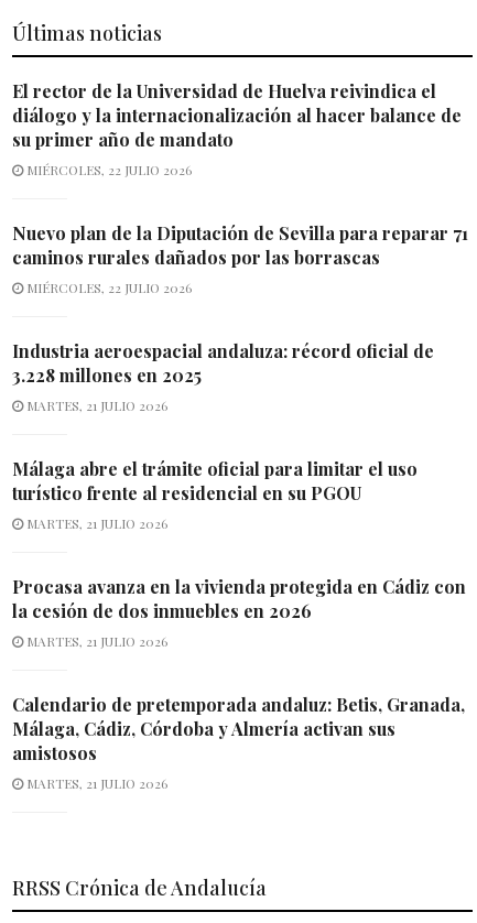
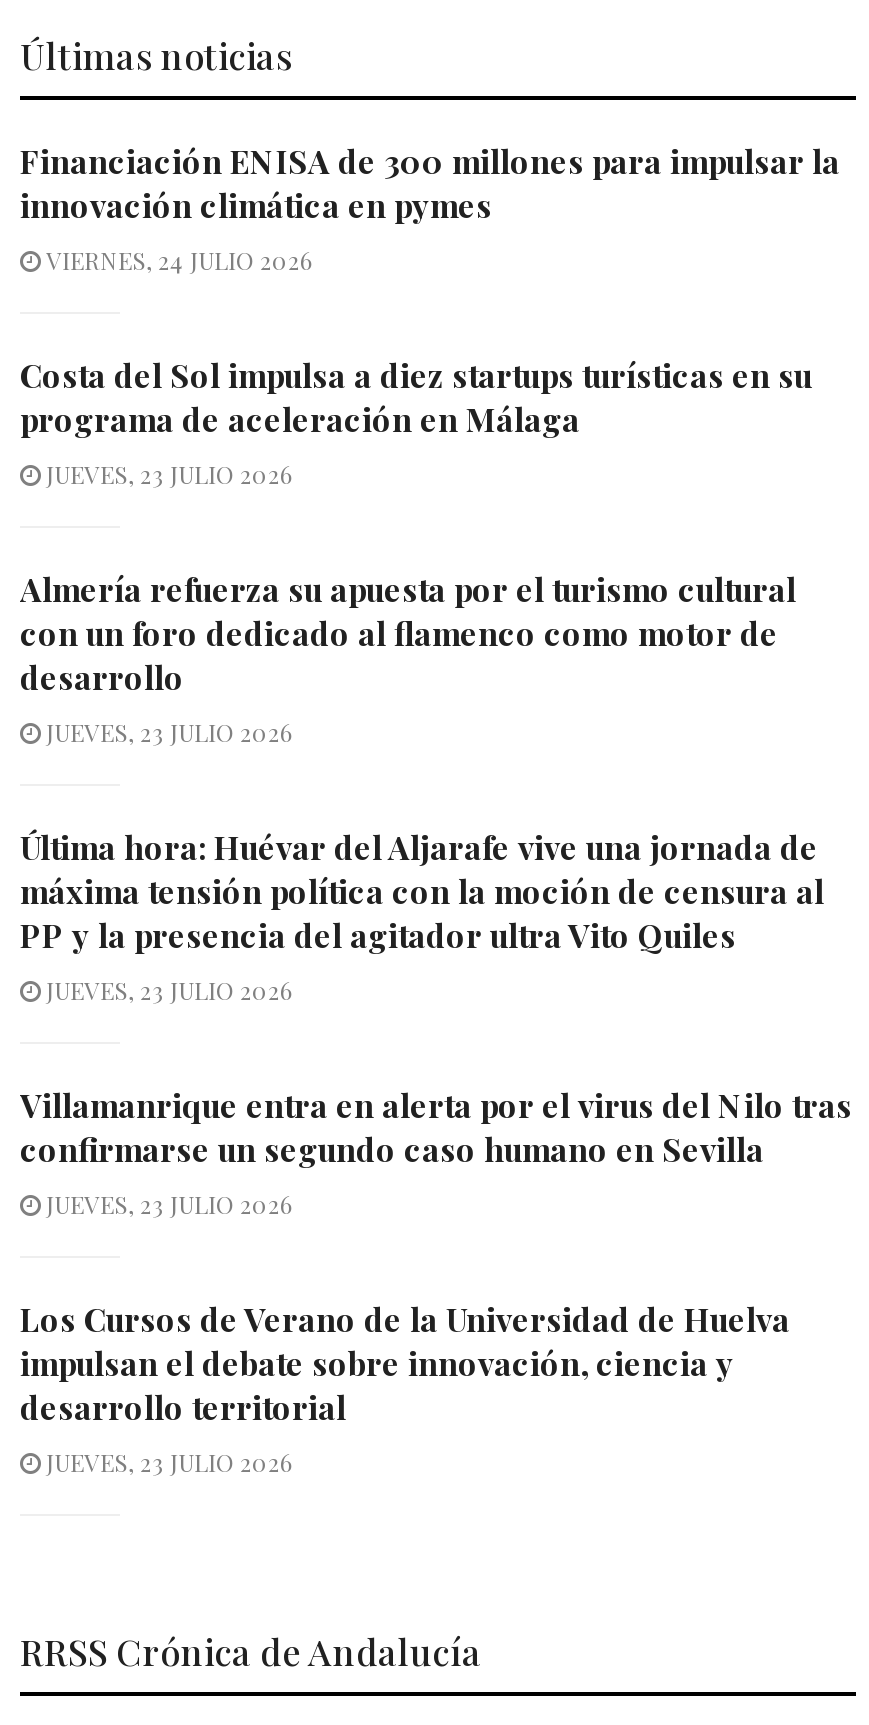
[12,80,462,179] El rector de la Universidad de Huelva reivindica el | diálogo y la internacionalización al hacer balance de | su primer año de mandato | MIÉRCOLES, 22 JULIO 2026 -> [20,141,840,277] Financiación ENISA de 300 millones para impulsar la | innovación climática en pymes | VIERNES, 24 JULIO 2026
[12,222,468,297] Nuevo plan de la Diputación de Sevilla para reparar 71 | caminos rurales dañados por las borrascas | MIÉRCOLES, 22 JULIO 2026 -> [20,355,812,491] Costa del Sol impulsa a diez startups turísticas en su | programa de aceleración en Málaga | JUEVES, 23 JULIO 2026
[12,340,434,414] Industria aeroespacial andaluza: récord oficial de | 3.228 millones en 2025 | MARTES, 21 JULIO 2026 -> [20,569,796,749] Almería refuerza su apuesta por el turismo cultural | con un foro dedicado al flamenco como motor de | desarrollo | JUEVES, 23 JULIO 2026
[12,457,418,532] Málaga abre el trámite oficial para limitar el uso | turístico frente al residencial en su PGOU | MARTES, 21 JULIO 2026 -> [20,827,824,1007] Última hora: Huévar del Aljarafe vive una jornada de | máxima tensión política con la moción de censura al | PP y la presencia del agitador ultra Vito Quiles | JUEVES, 23 JULIO 2026
[12,575,466,650] Procasa avanza en la vivienda protegida en Cádiz con | la cesión de dos inmuebles en 2026 | MARTES, 21 JULIO 2026 -> [20,1085,852,1221] Villamanrique entra en alerta por el virus del Nilo tras | confirmarse un segundo caso humano en Sevilla | JUEVES, 23 JULIO 2026
[12,693,465,792] Calendario de pretemporada andaluz: Betis, Granada, | Málaga, Cádiz, Córdoba y Almería activan sus | amistosos | MARTES, 21 JULIO 2026 -> [20,1299,790,1479] Los Cursos de Verano de la Universidad de Huelva | impulsan el debate sobre innovación, ciencia y | desarrollo territorial | JUEVES, 23 JULIO 2026

